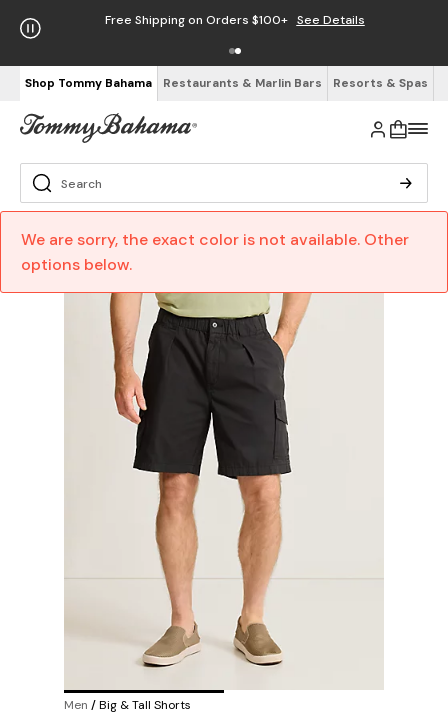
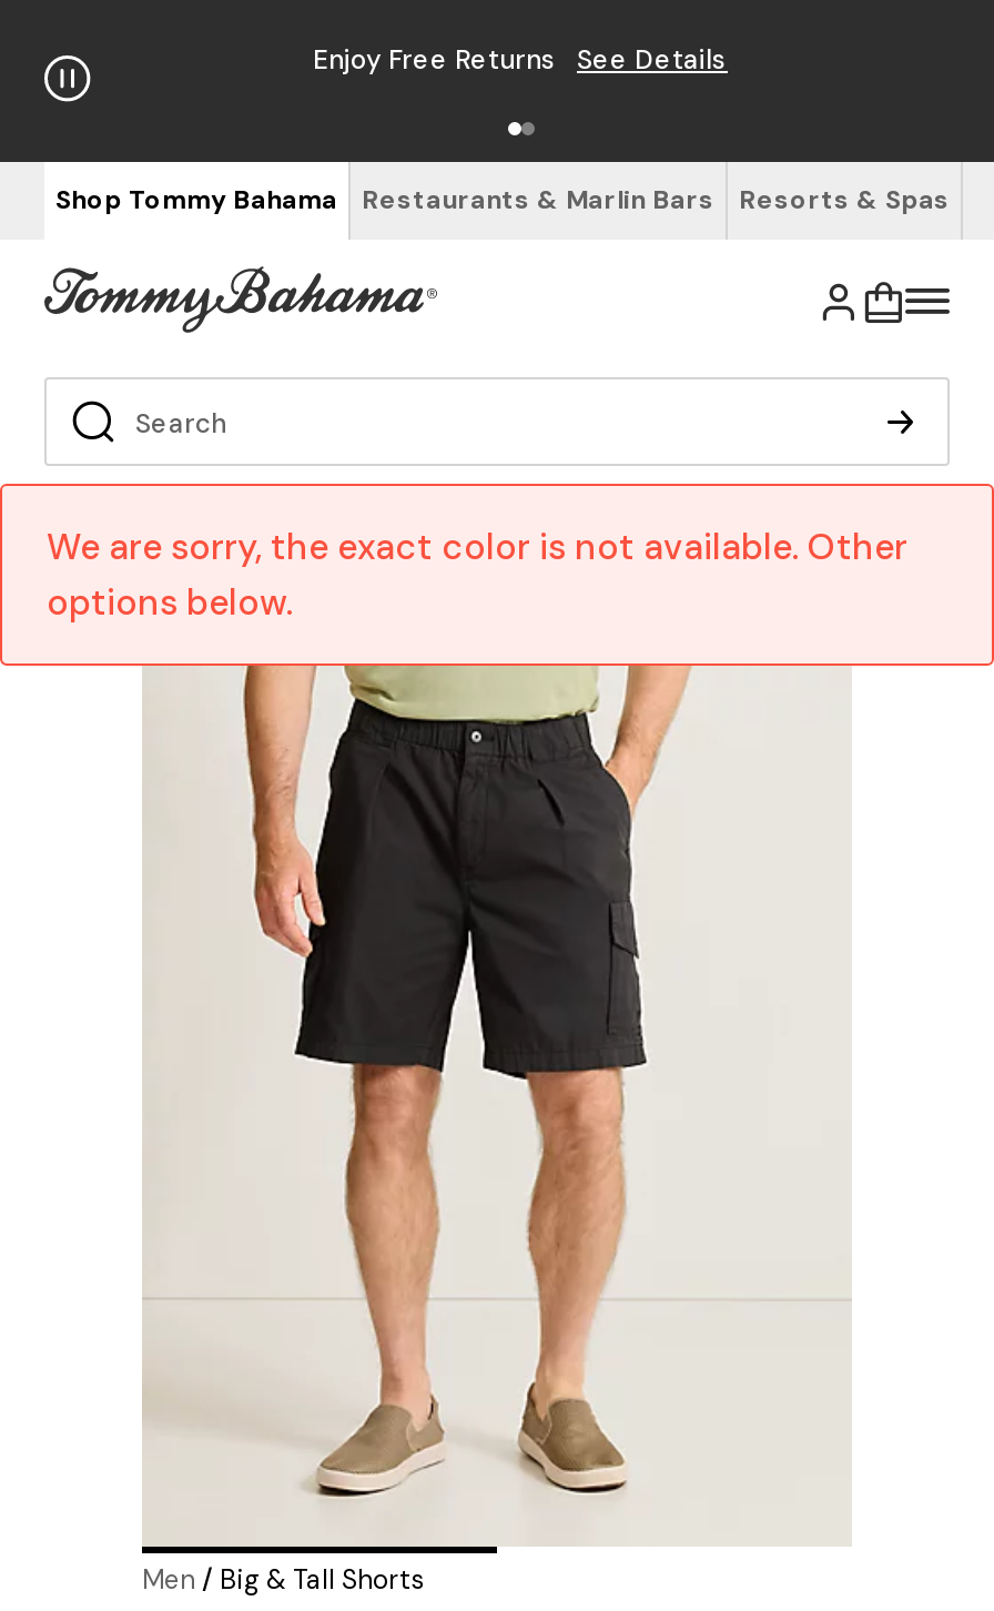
[104,11,364,27] Free Shipping on Orders $100+ See Details -> [313,41,728,77] Enjoy Free Returns See Details

